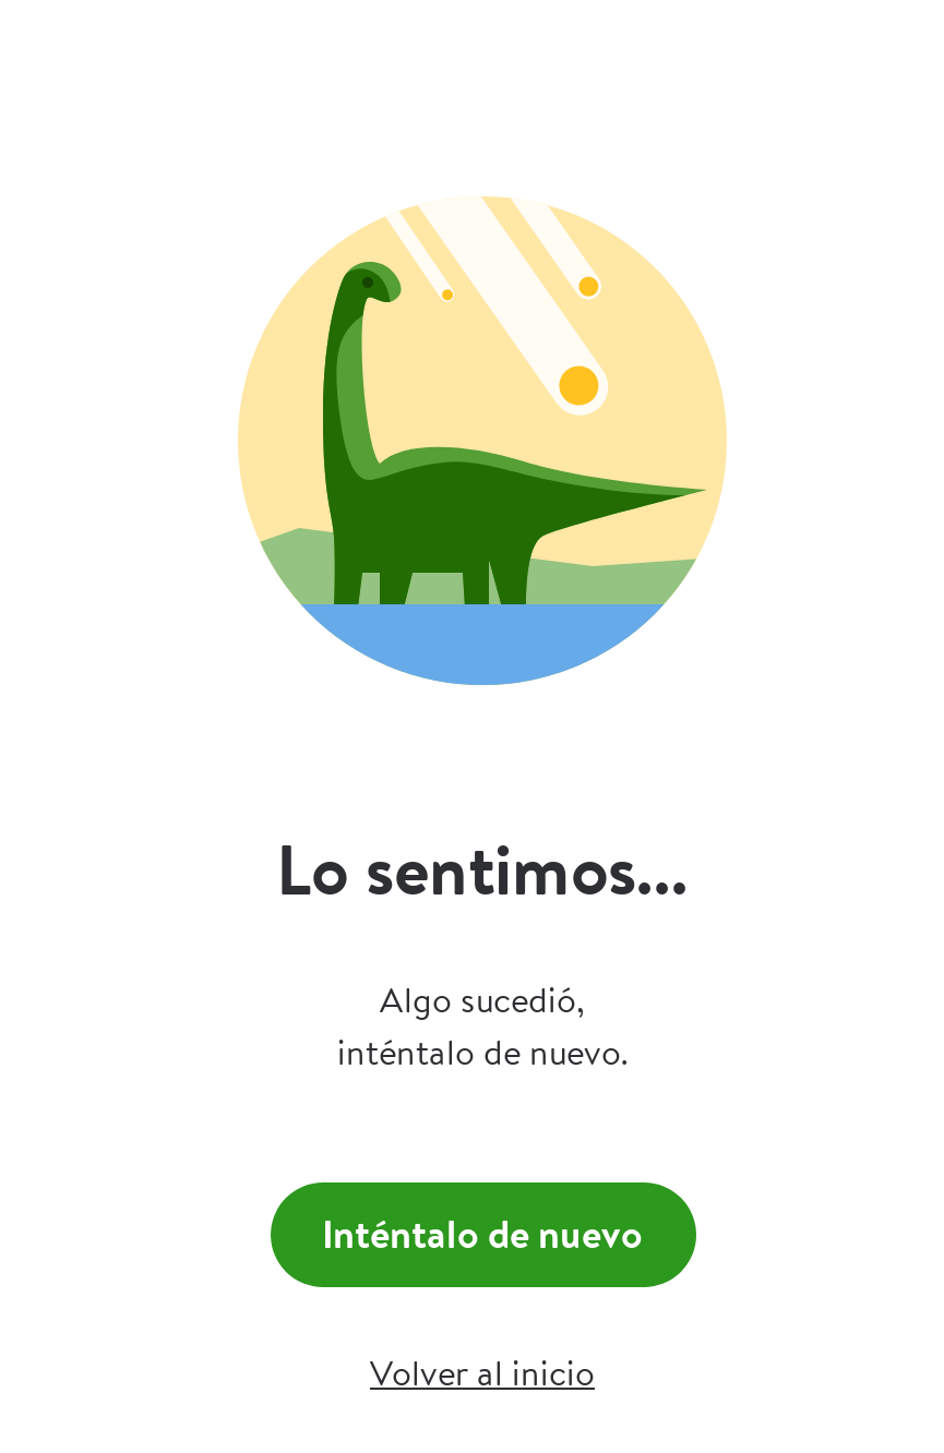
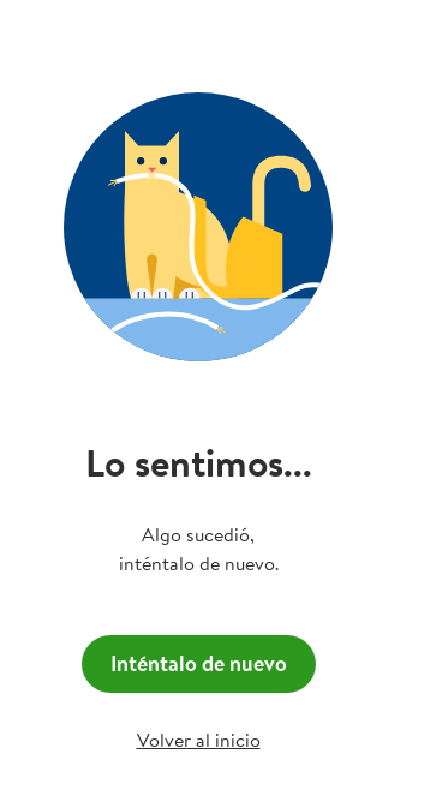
[238,196,727,635] [image] -> [62,91,334,335] [image]

